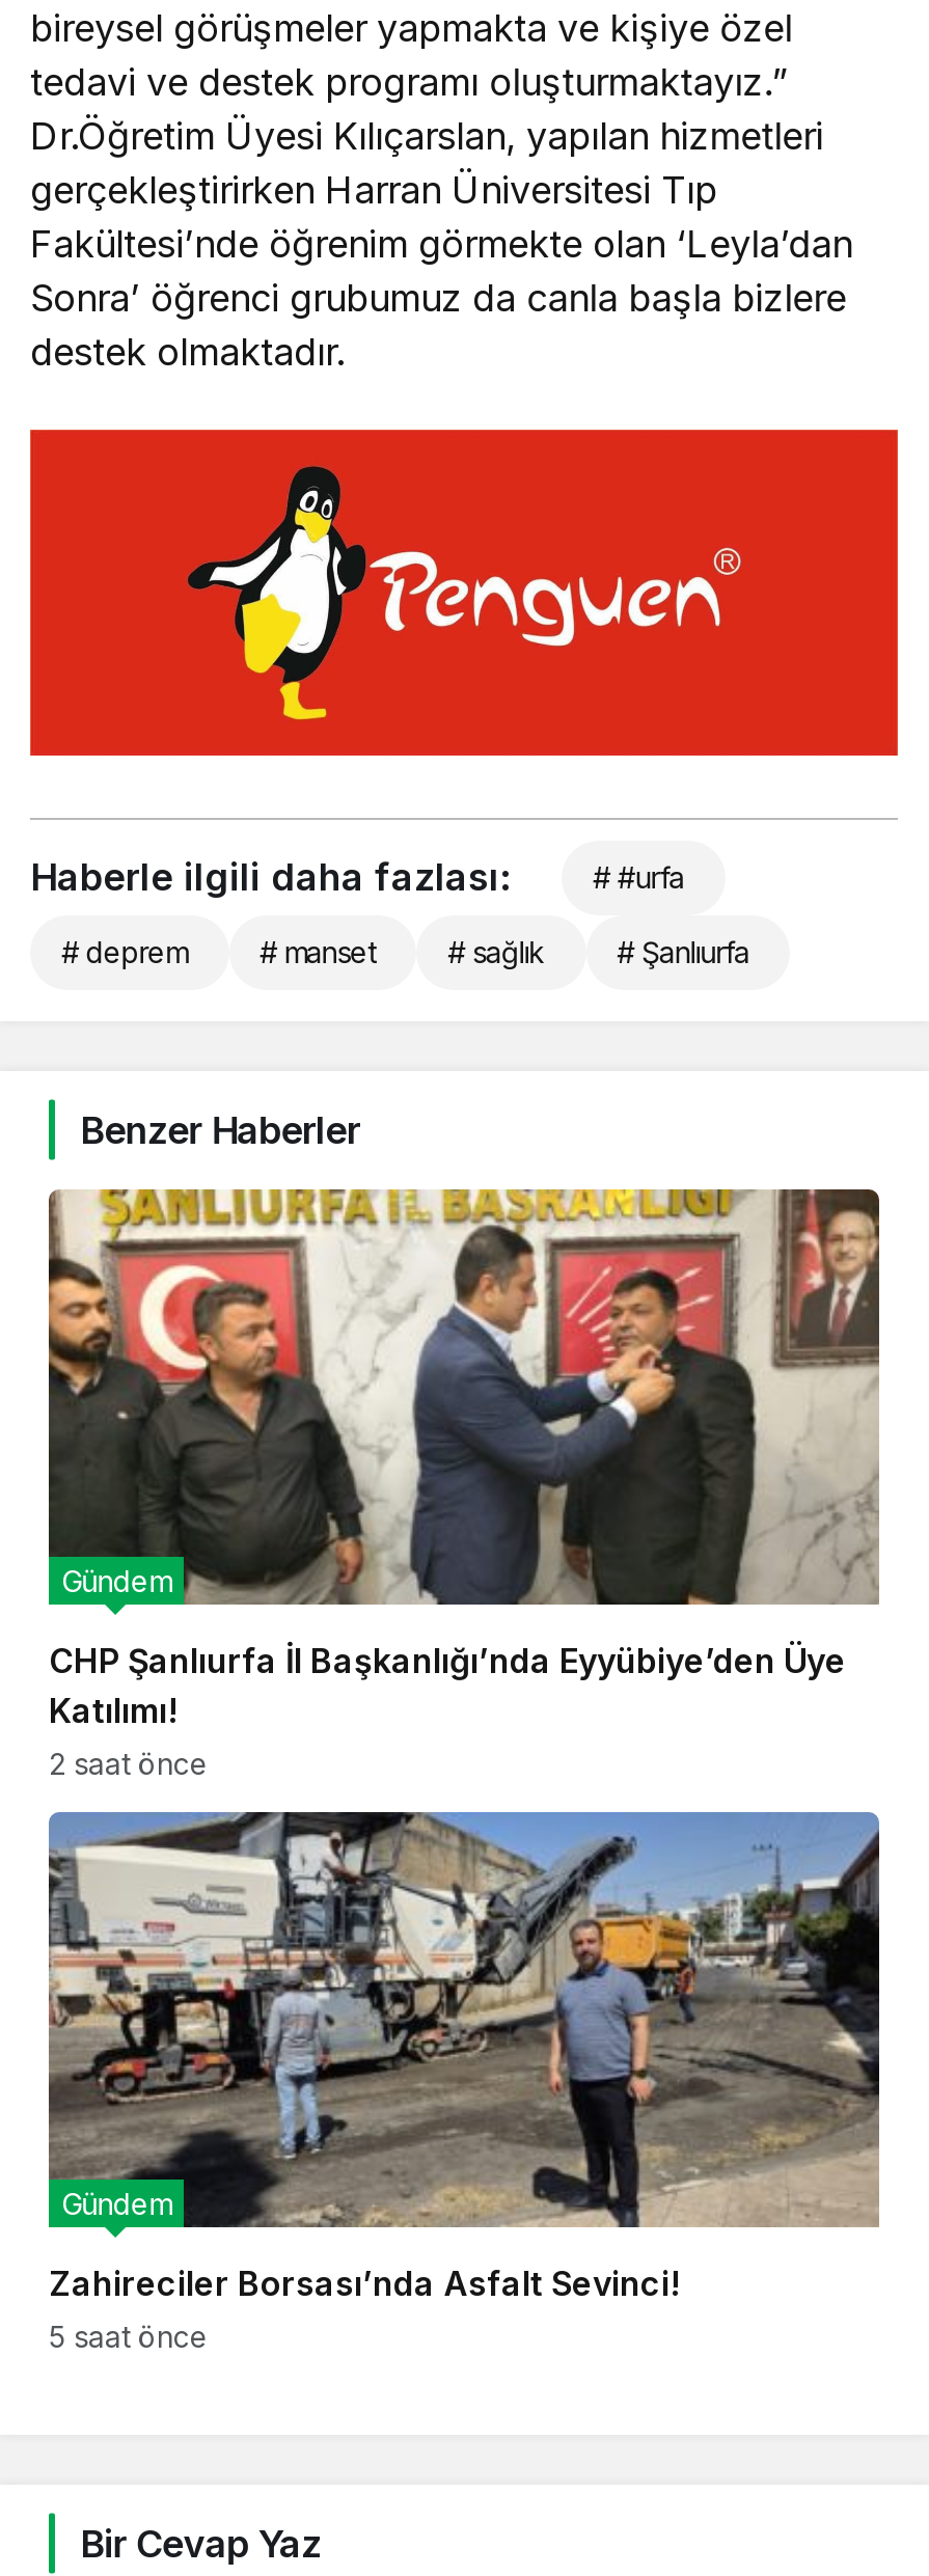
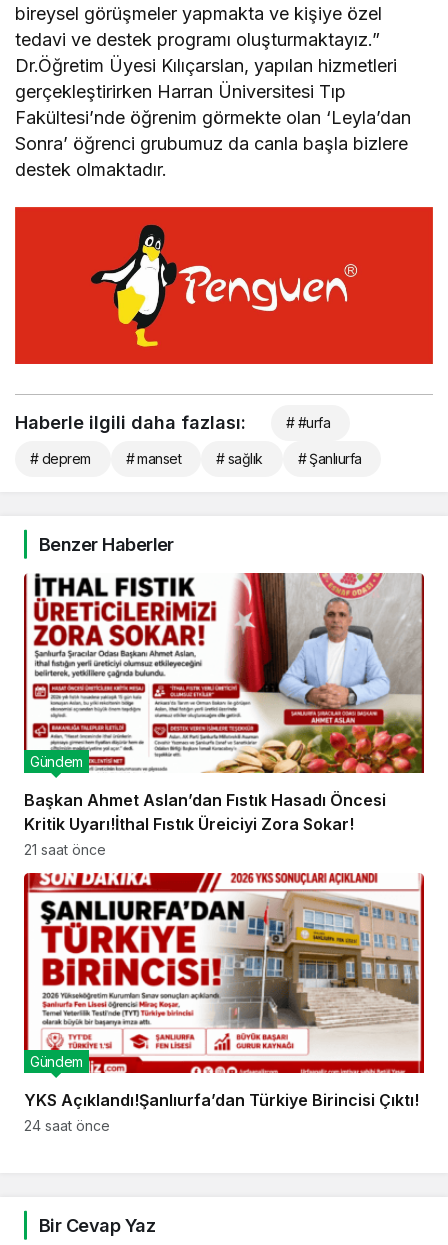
[47,1187,881,1731] [image] | CHP Şanlıurfa İl Başkanlığı’nda Eyyübiye’den Üye | Katılımı! -> [23,572,425,834] [image] | Başkan Ahmet Aslan’dan Fıstık Hasadı Öncesi | Kritik Uyarı!İthal Fıstık Üreiciyi Zora Sokar!
[49,1745,209,1781] 2 saat önce -> [24,841,106,858] 21 saat önce
[47,1810,881,2304] [image] | Zahireciler Borsası’nda Asfalt Sevinci! -> [23,872,425,1110] [image] | YKS Açıklandı!Şanlıurfa’dan Türkiye Birincisi Çıktı!
[49,2318,209,2353] 5 saat önce -> [24,1117,110,1134] 24 saat önce

